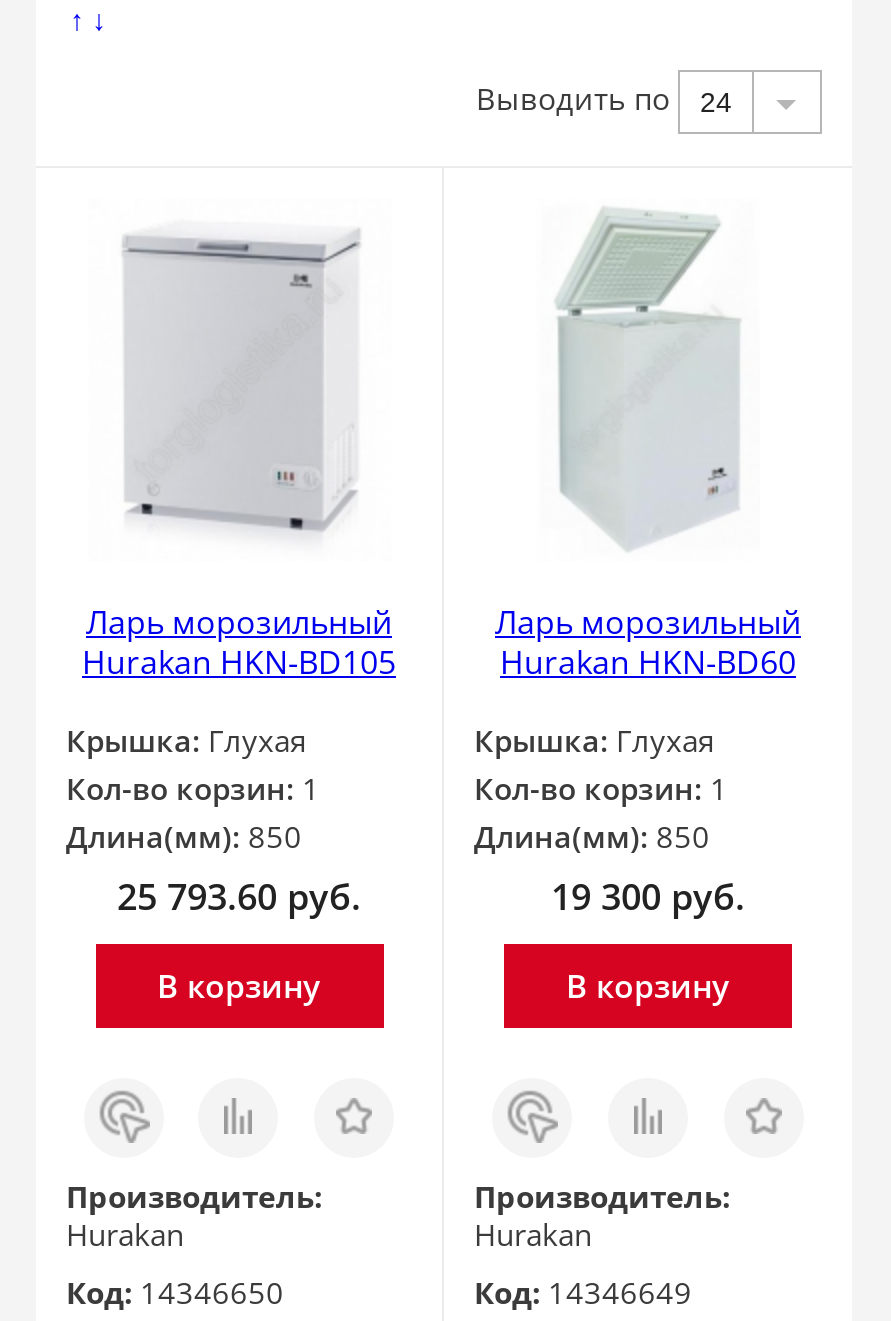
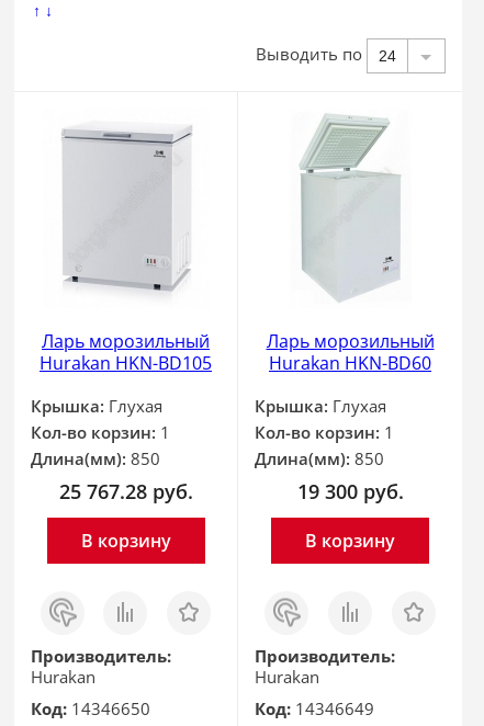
[117,872,361,920] 25 793.60 руб. -> [59,478,193,504] 25 767.28 руб.

